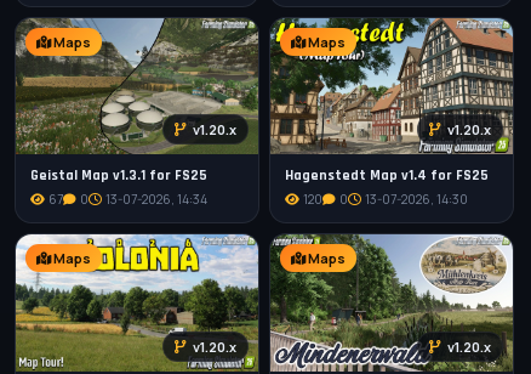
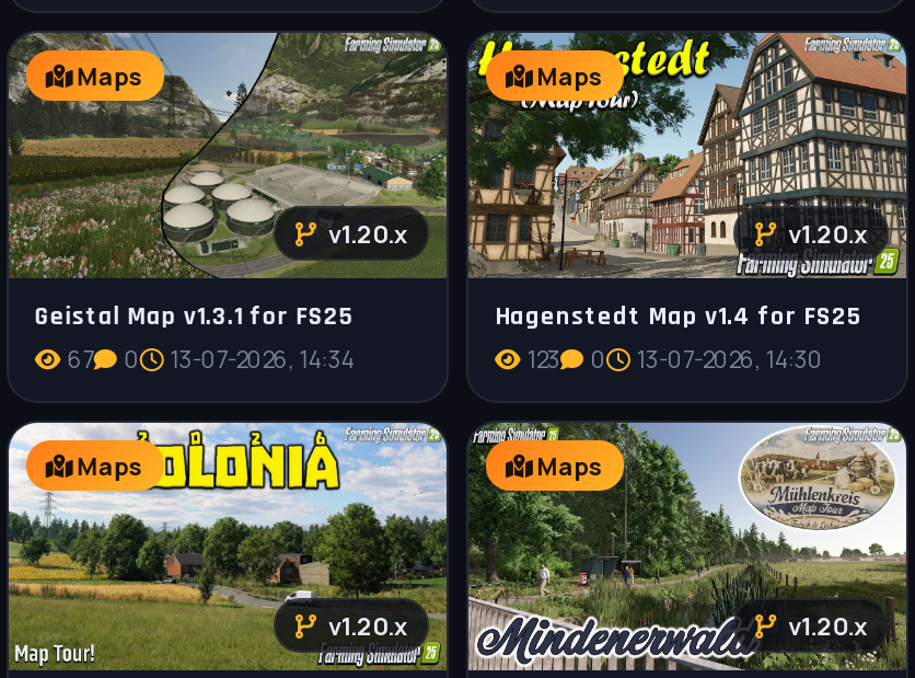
[303,191,468,208] 120 0 13-07-2026, 14:30 -> [528,344,823,375] 123 0 13-07-2026, 14:30

